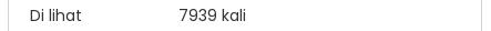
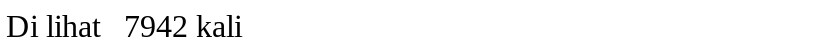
[178,5,246,27] 7939 kali -> [124,8,242,42] 7942 kali

